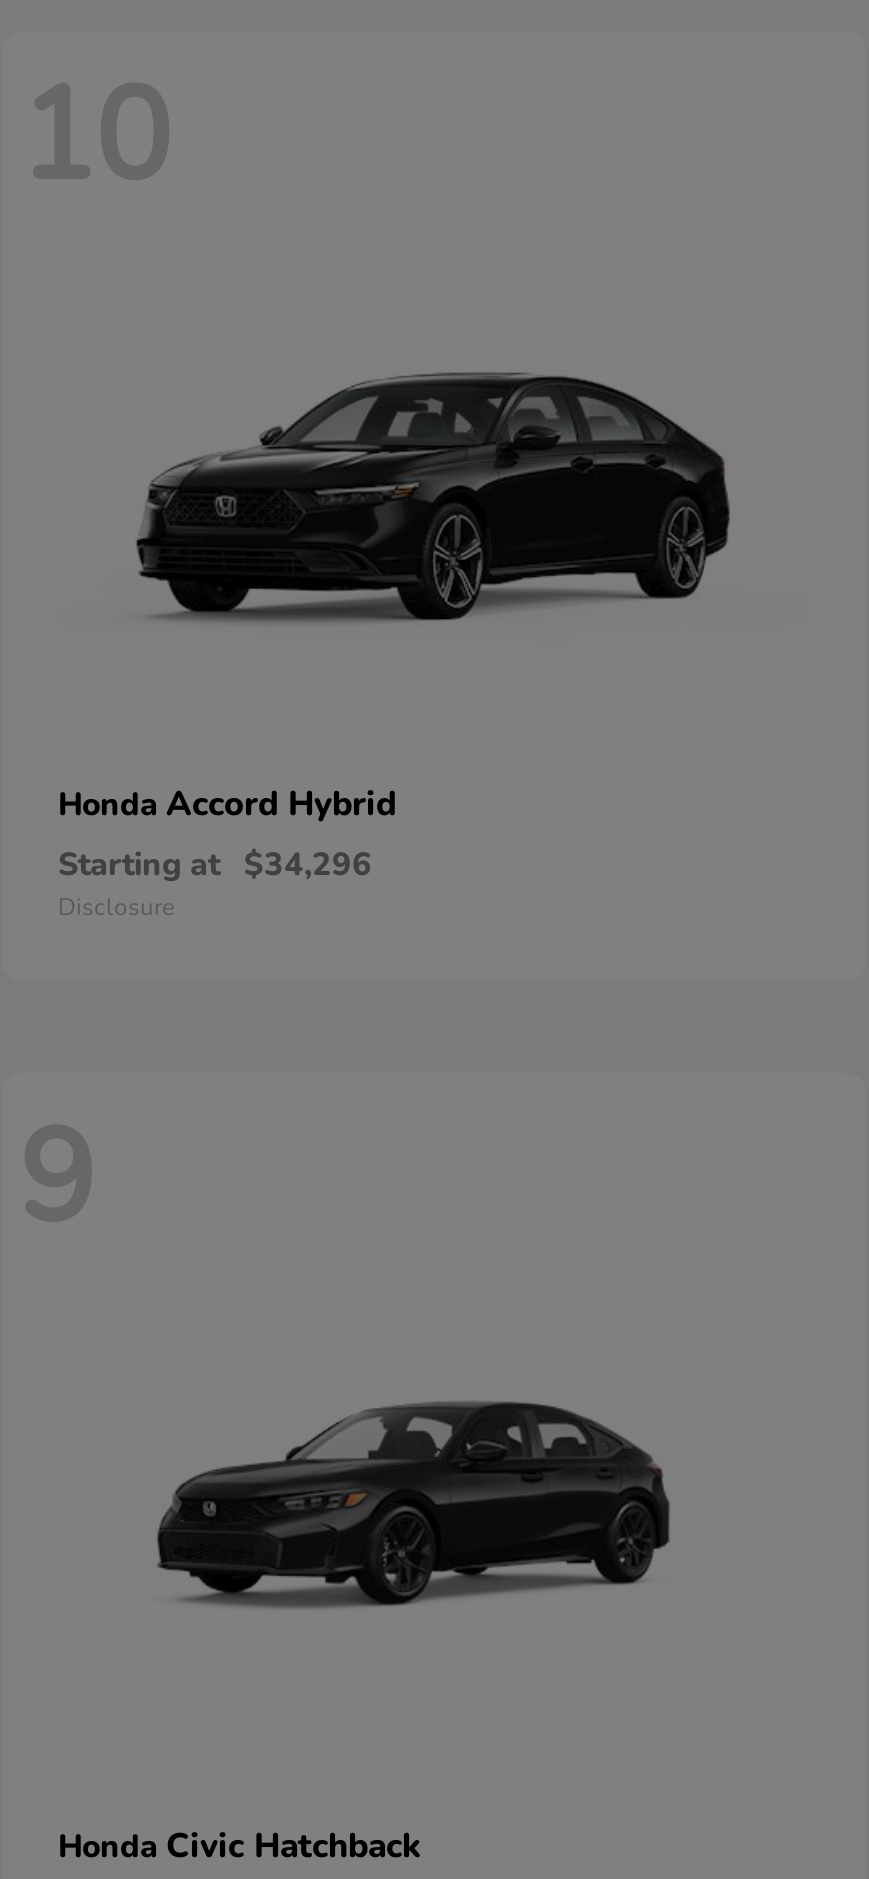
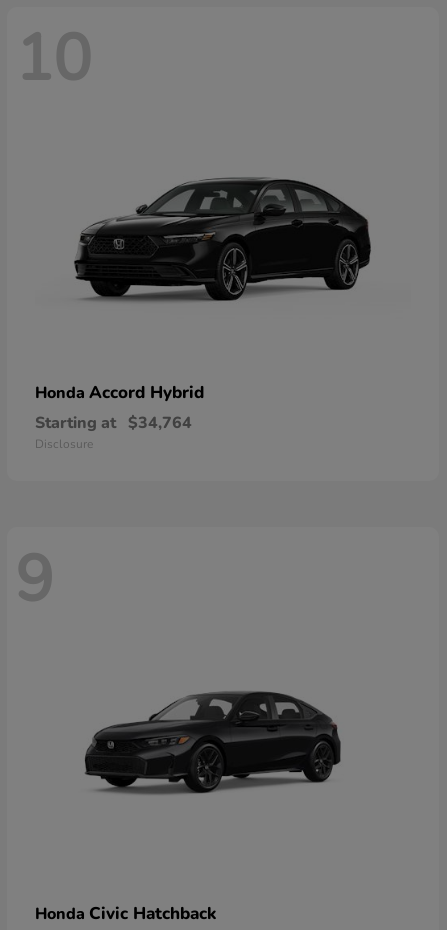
[58,844,372,888] Starting at $34,296 -> [35,412,192,434] Starting at $34,764

